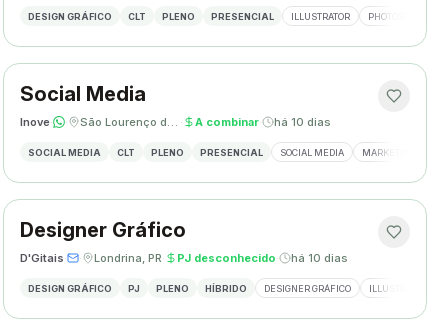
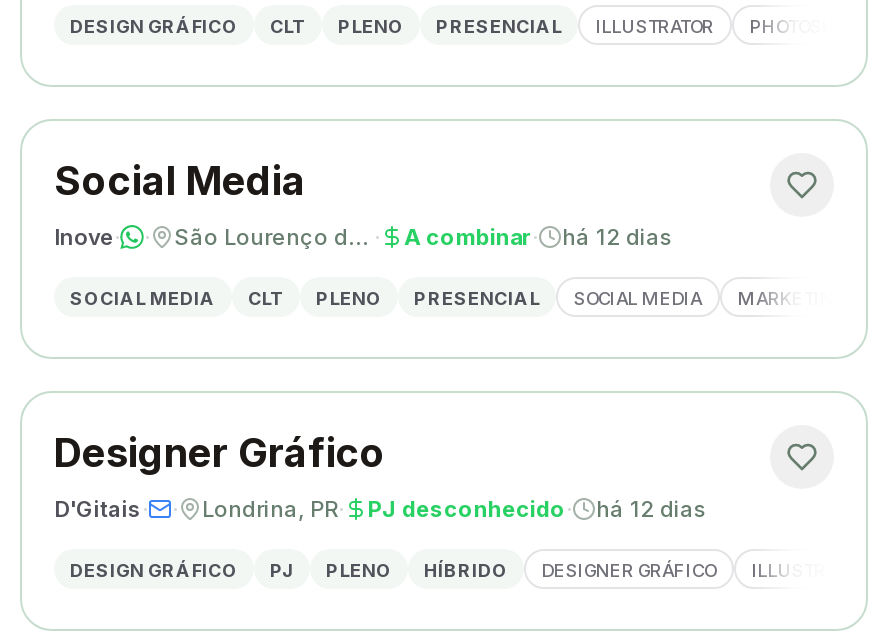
[274,115,331,129] há 10 dias -> [562,223,674,251] há 12 dias
[291,251,348,265] há 10 dias -> [596,495,708,523] há 12 dias

